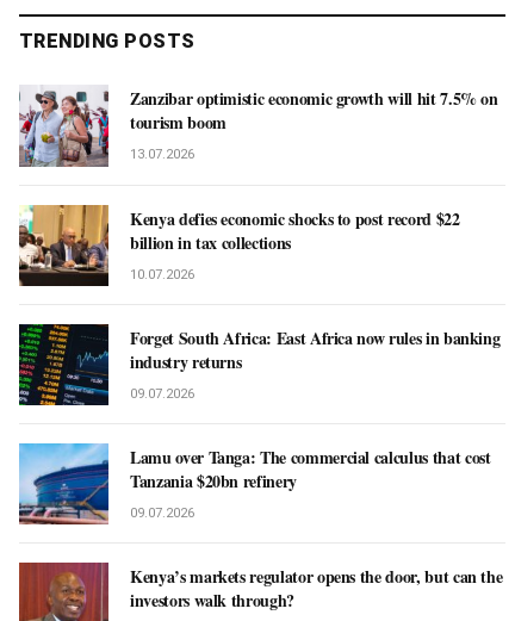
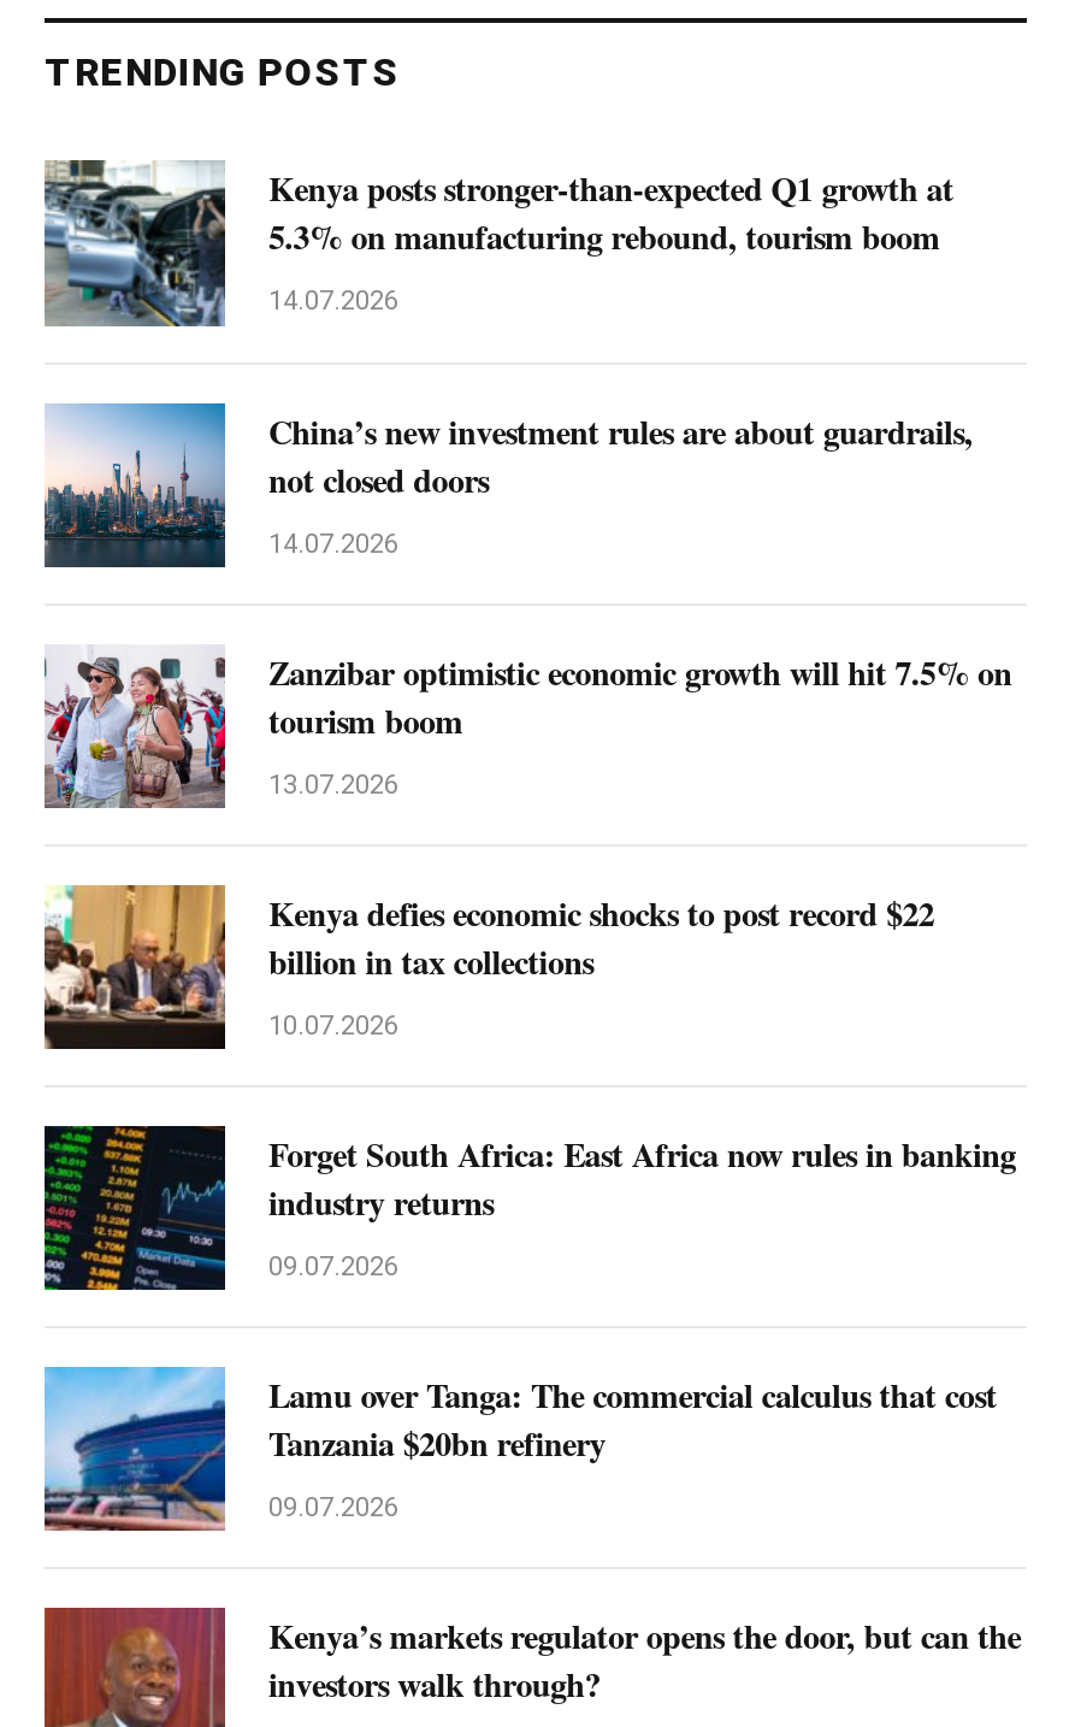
none -> [45,158,973,559] [image] | Kenya posts stronger-than-expected Q1 growth at | 5.3% on manufacturing rebound, tourism boom | 14.07.2026 | China’s new investment rules are about guardrails, | not closed doors | 14.07.2026
none -> [45,401,228,567] [image]

